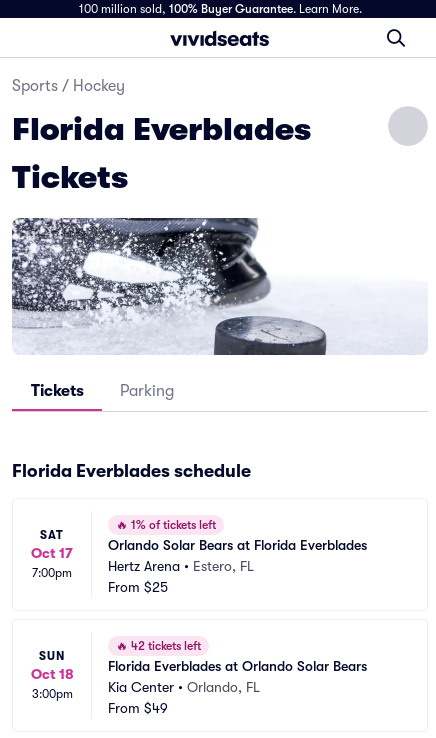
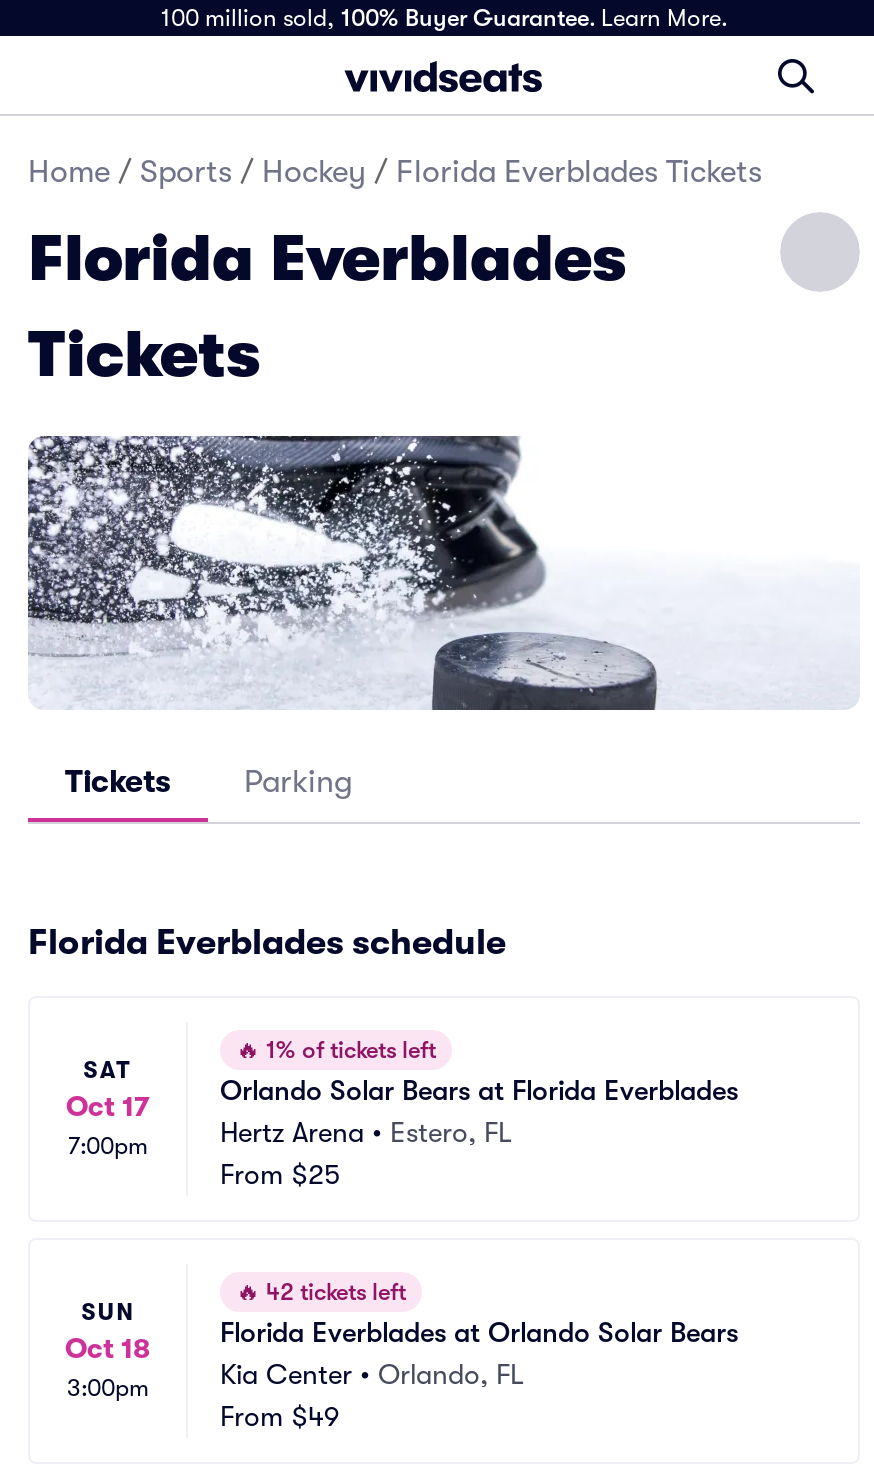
[12,77,125,95] Sports / Hockey -> [28,154,762,190] Home / Sports / Hockey / Florida Everblades Tickets

